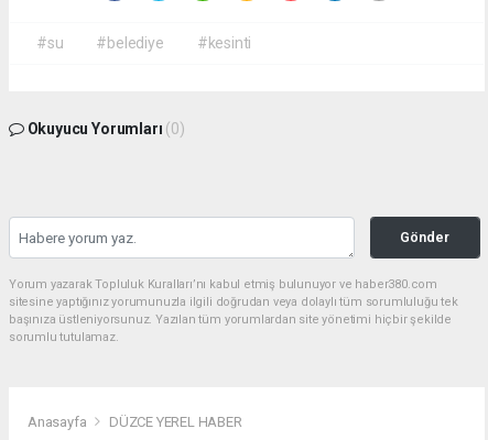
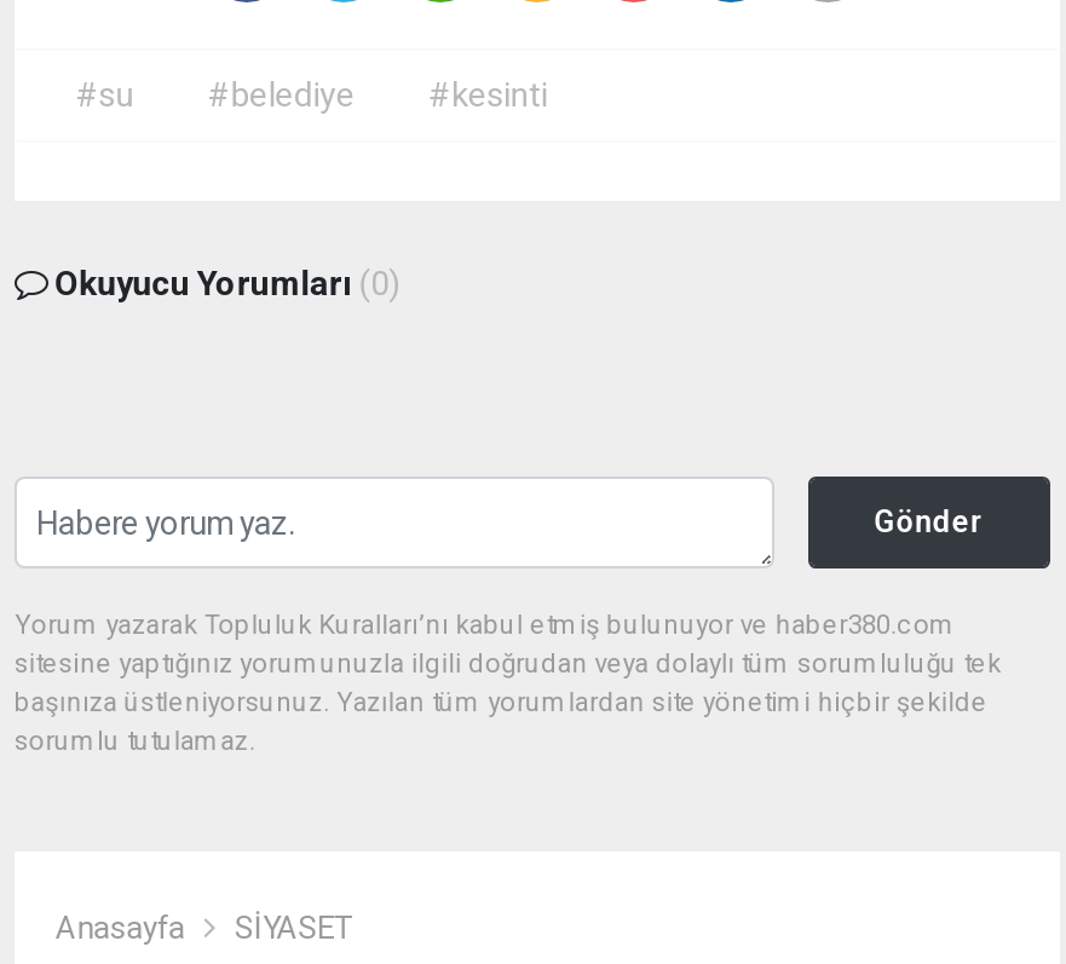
[109,413,242,430] DÜZCE YEREL HABER -> [234,908,350,945] SİYASET

